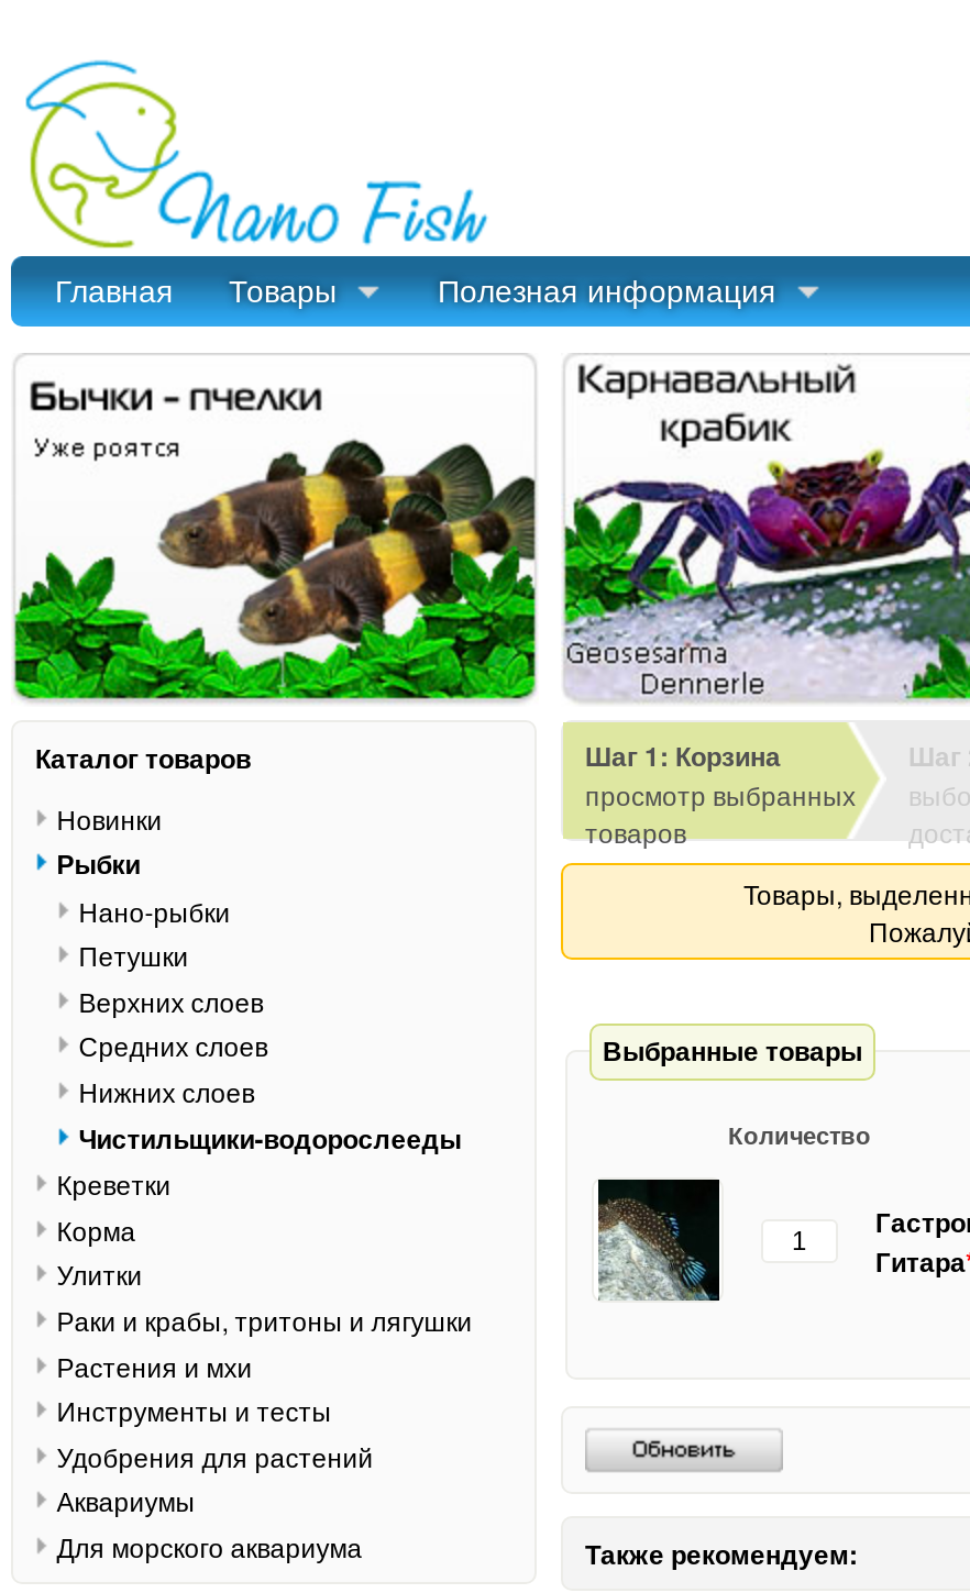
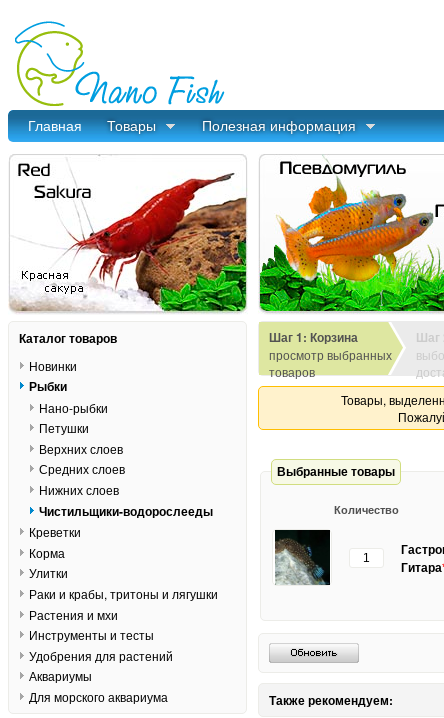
[13,373,537,700] [image] -> [10,162,247,312] [image]
[563,362,963,700] [image] -> [259,160,441,312] [image]

